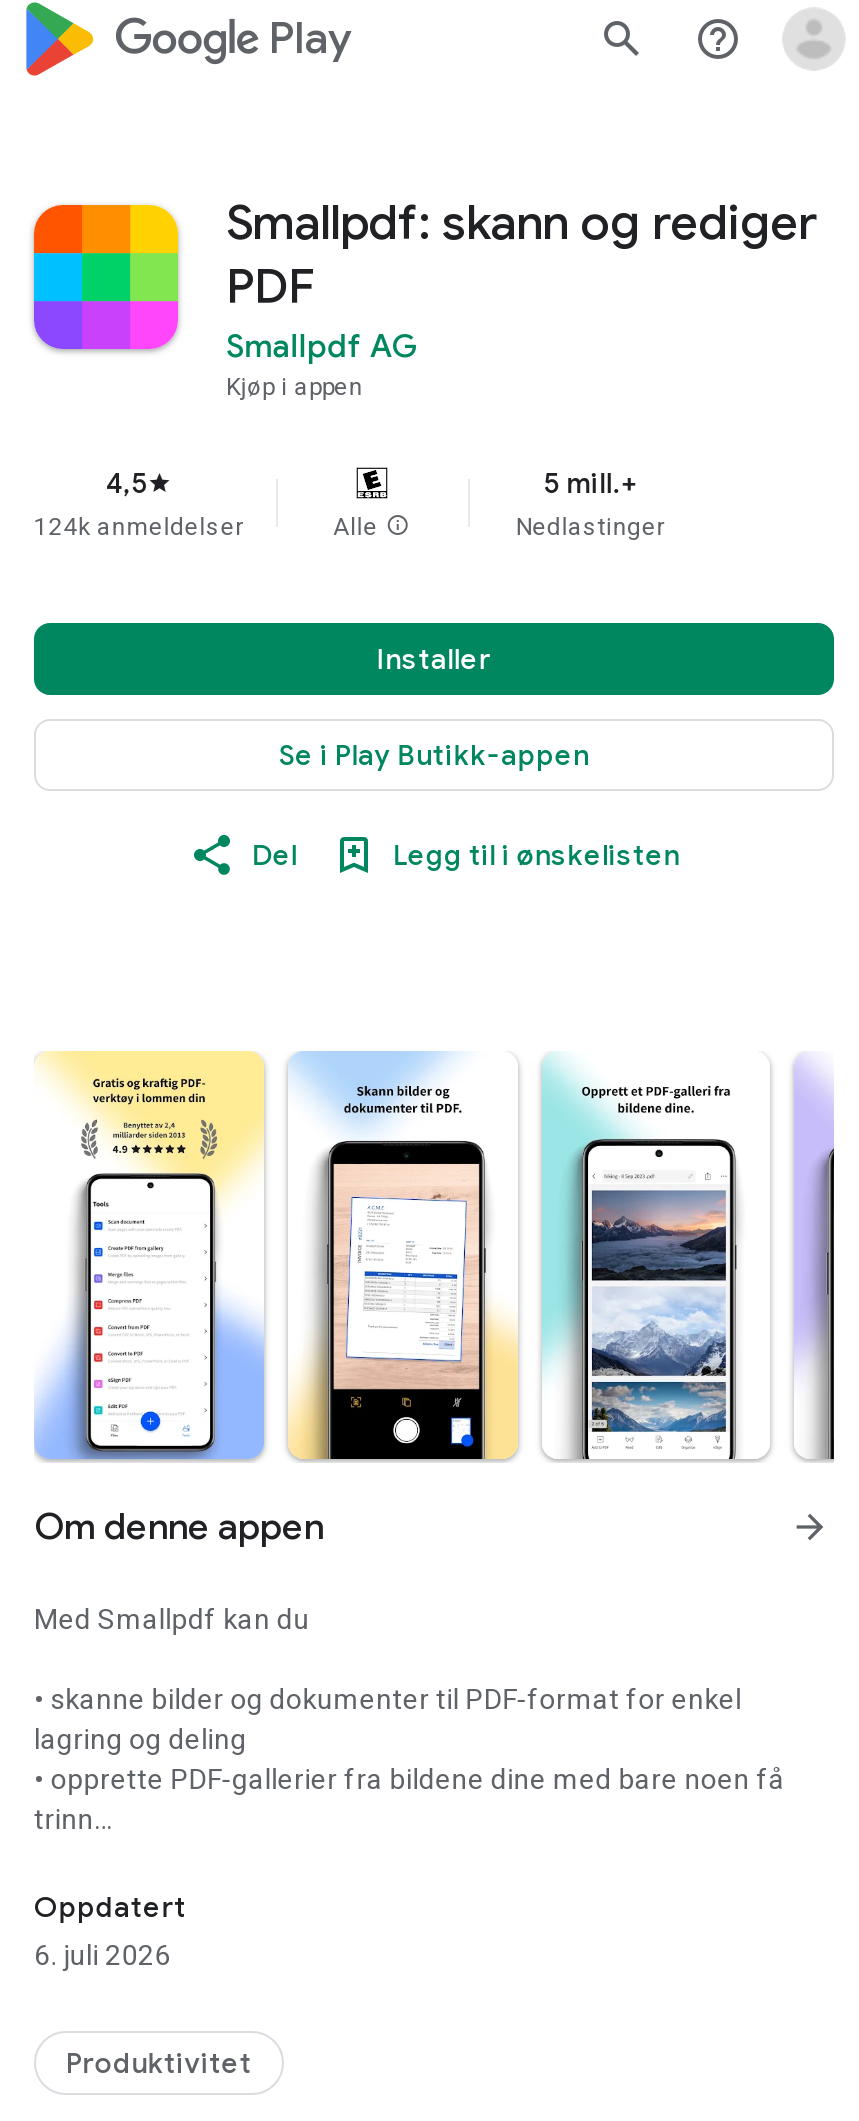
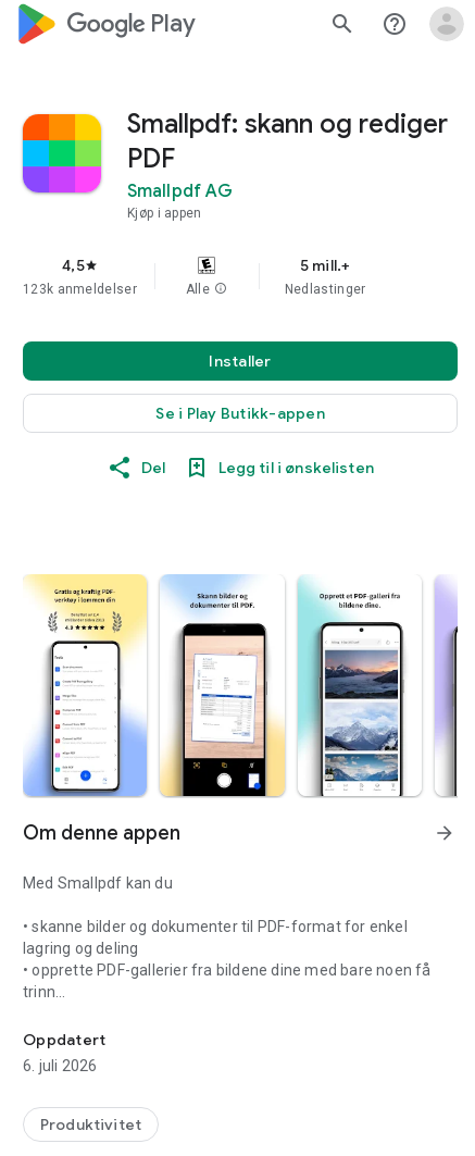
[34,513,244,541] 124k anmeldelser -> [23,282,137,297] 123k anmeldelser

